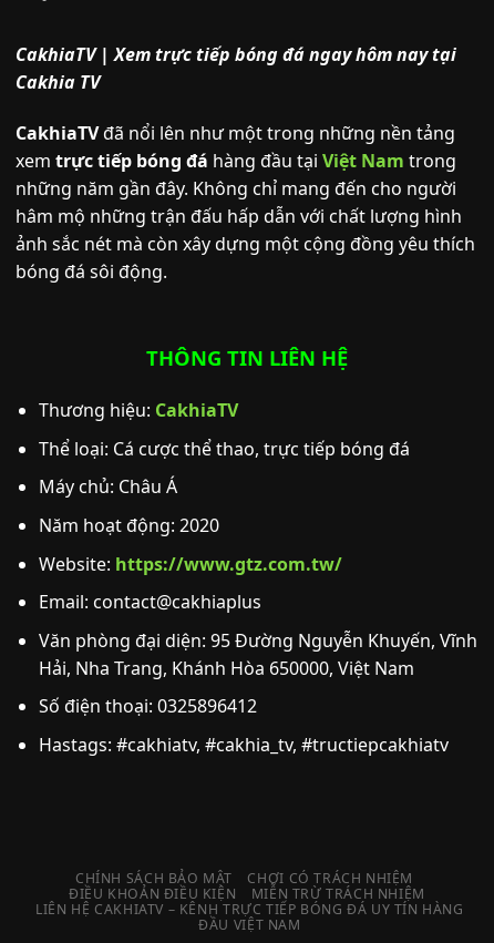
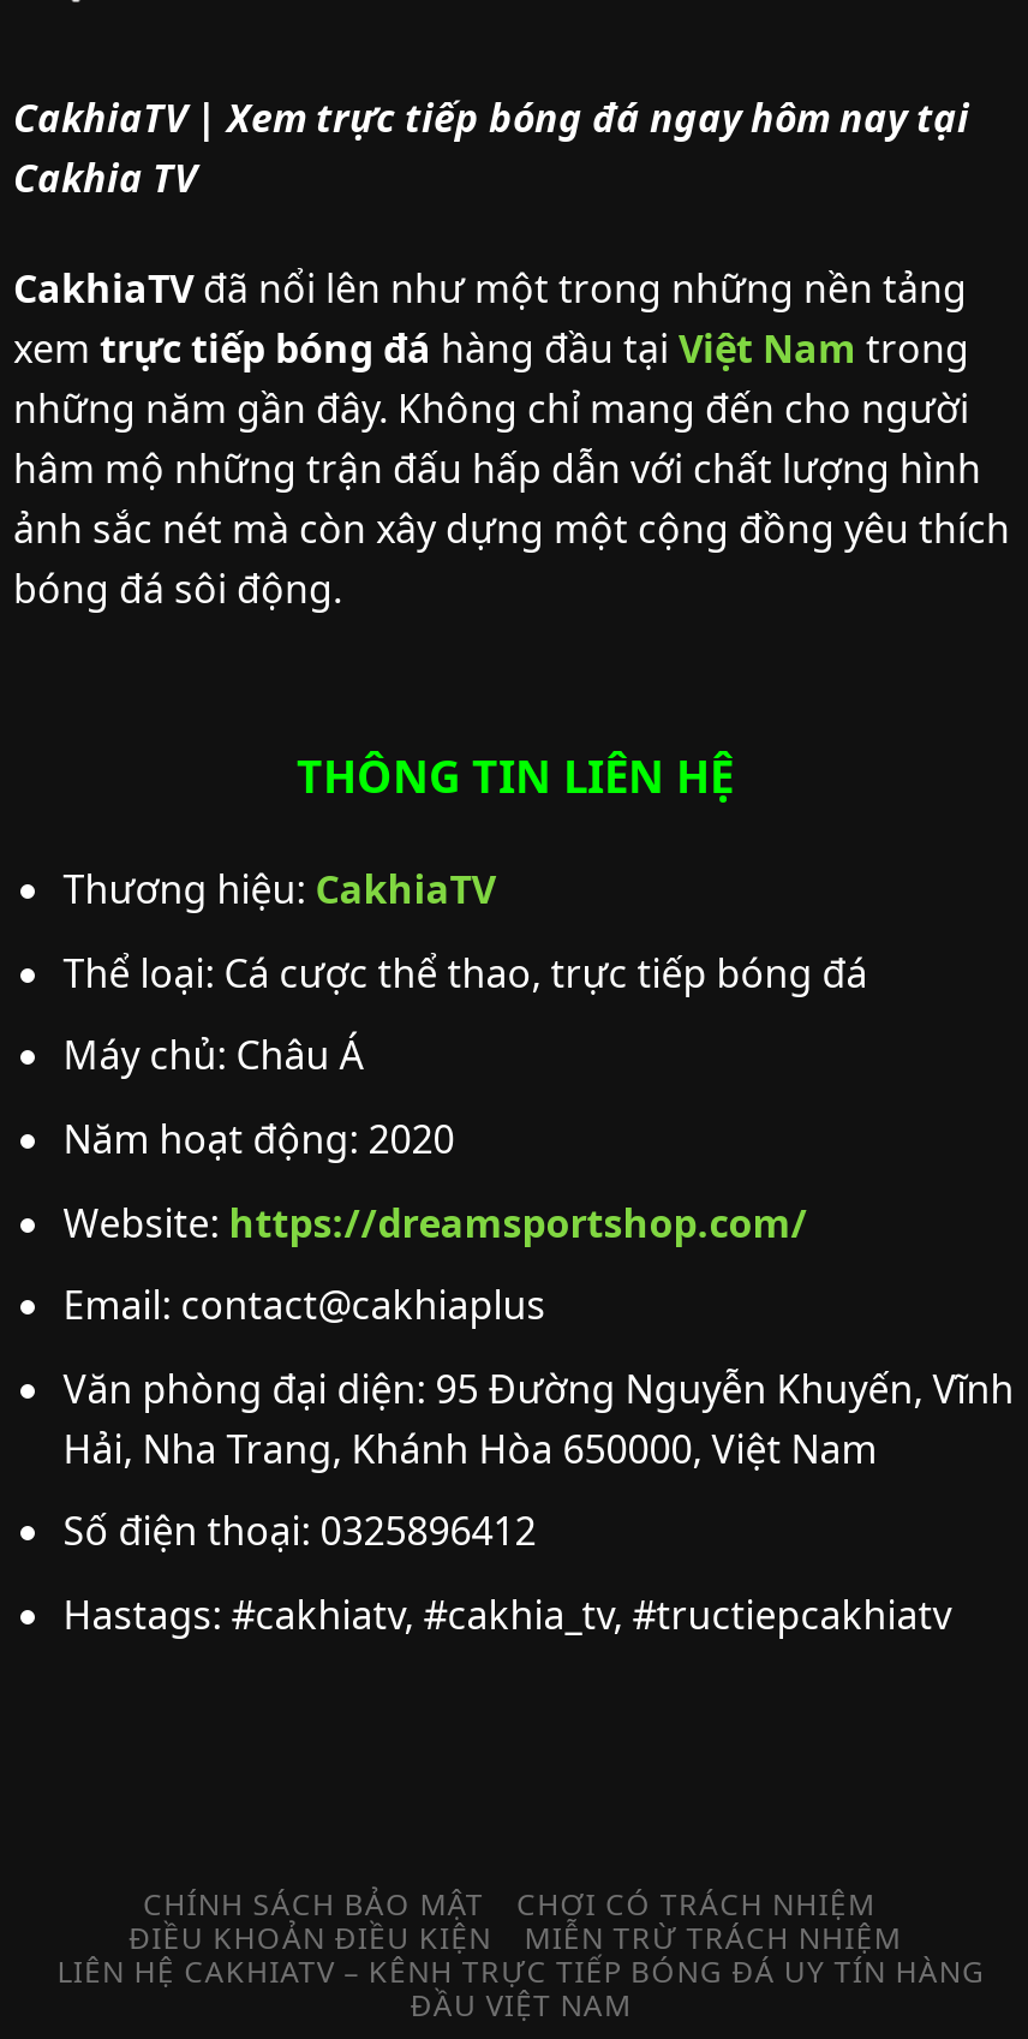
[39,551,342,576] Website: https://www.gtz.com.tw/ -> [63,1196,808,1248] Website: https://dreamsportshop.com/

